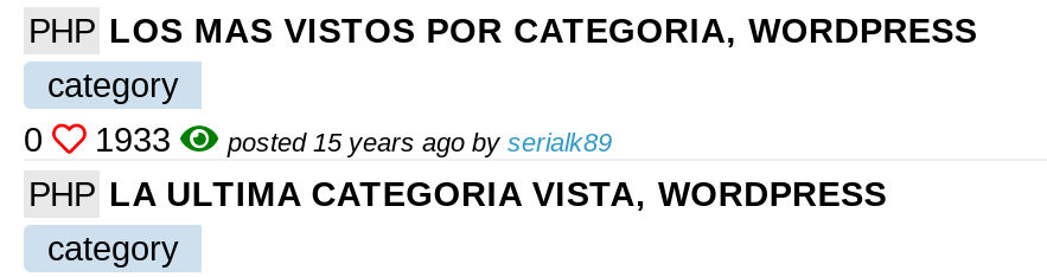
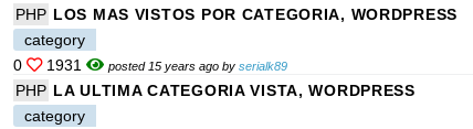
[24,121,612,158] 0 1933 posted 15 years ago by serialk89 -> [13,56,287,74] 0 1931 posted 15 years ago by serialk89

